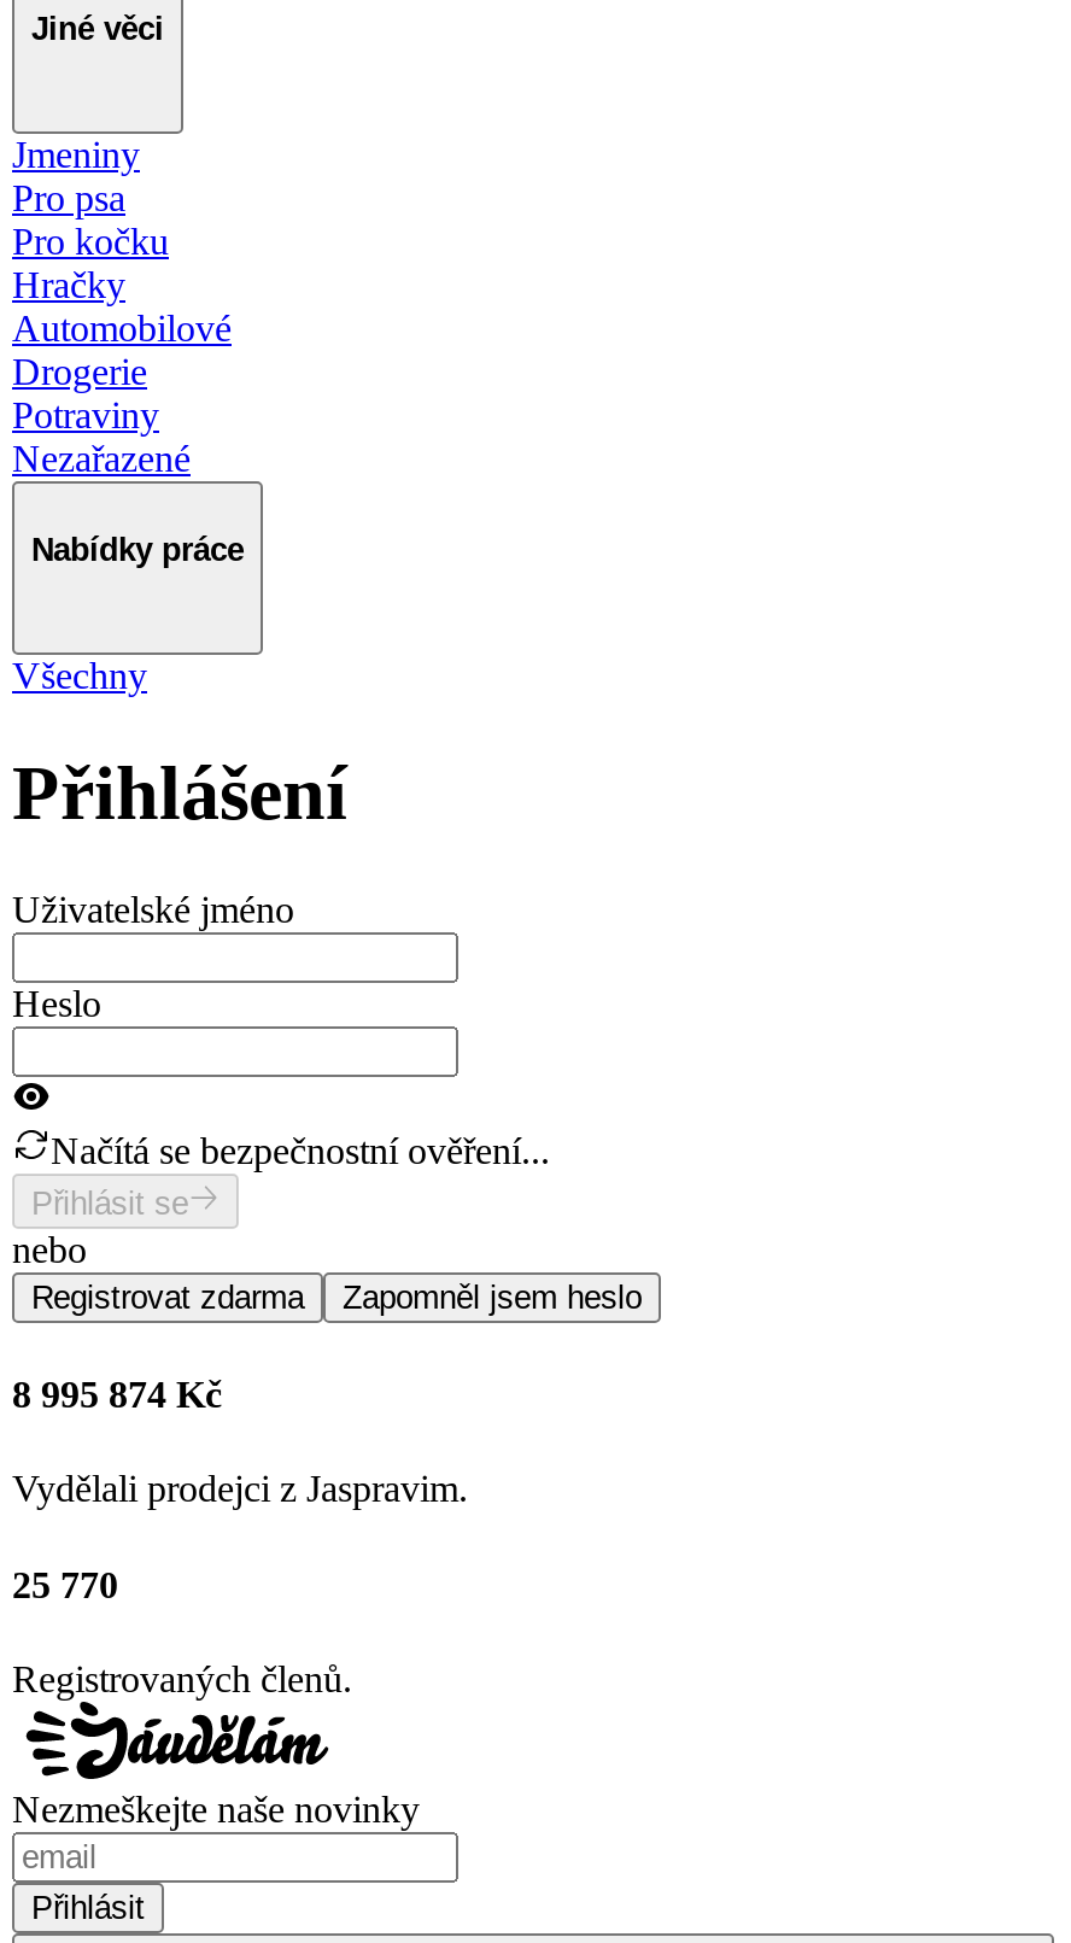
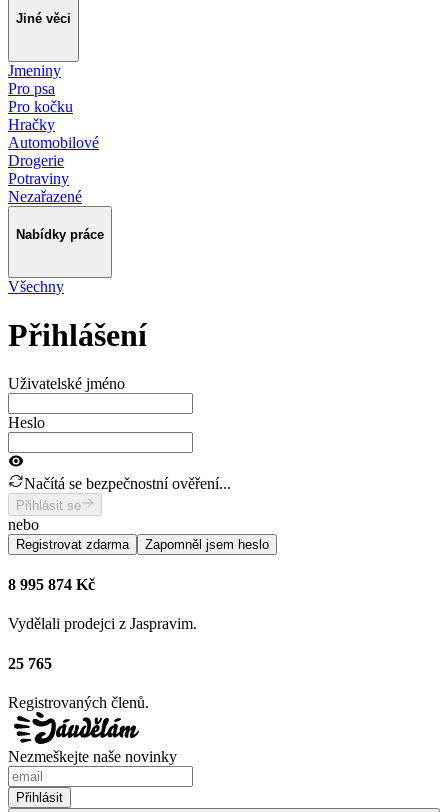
[12,1563,128,1604] 25 770 -> [8,654,56,671] 25 765

